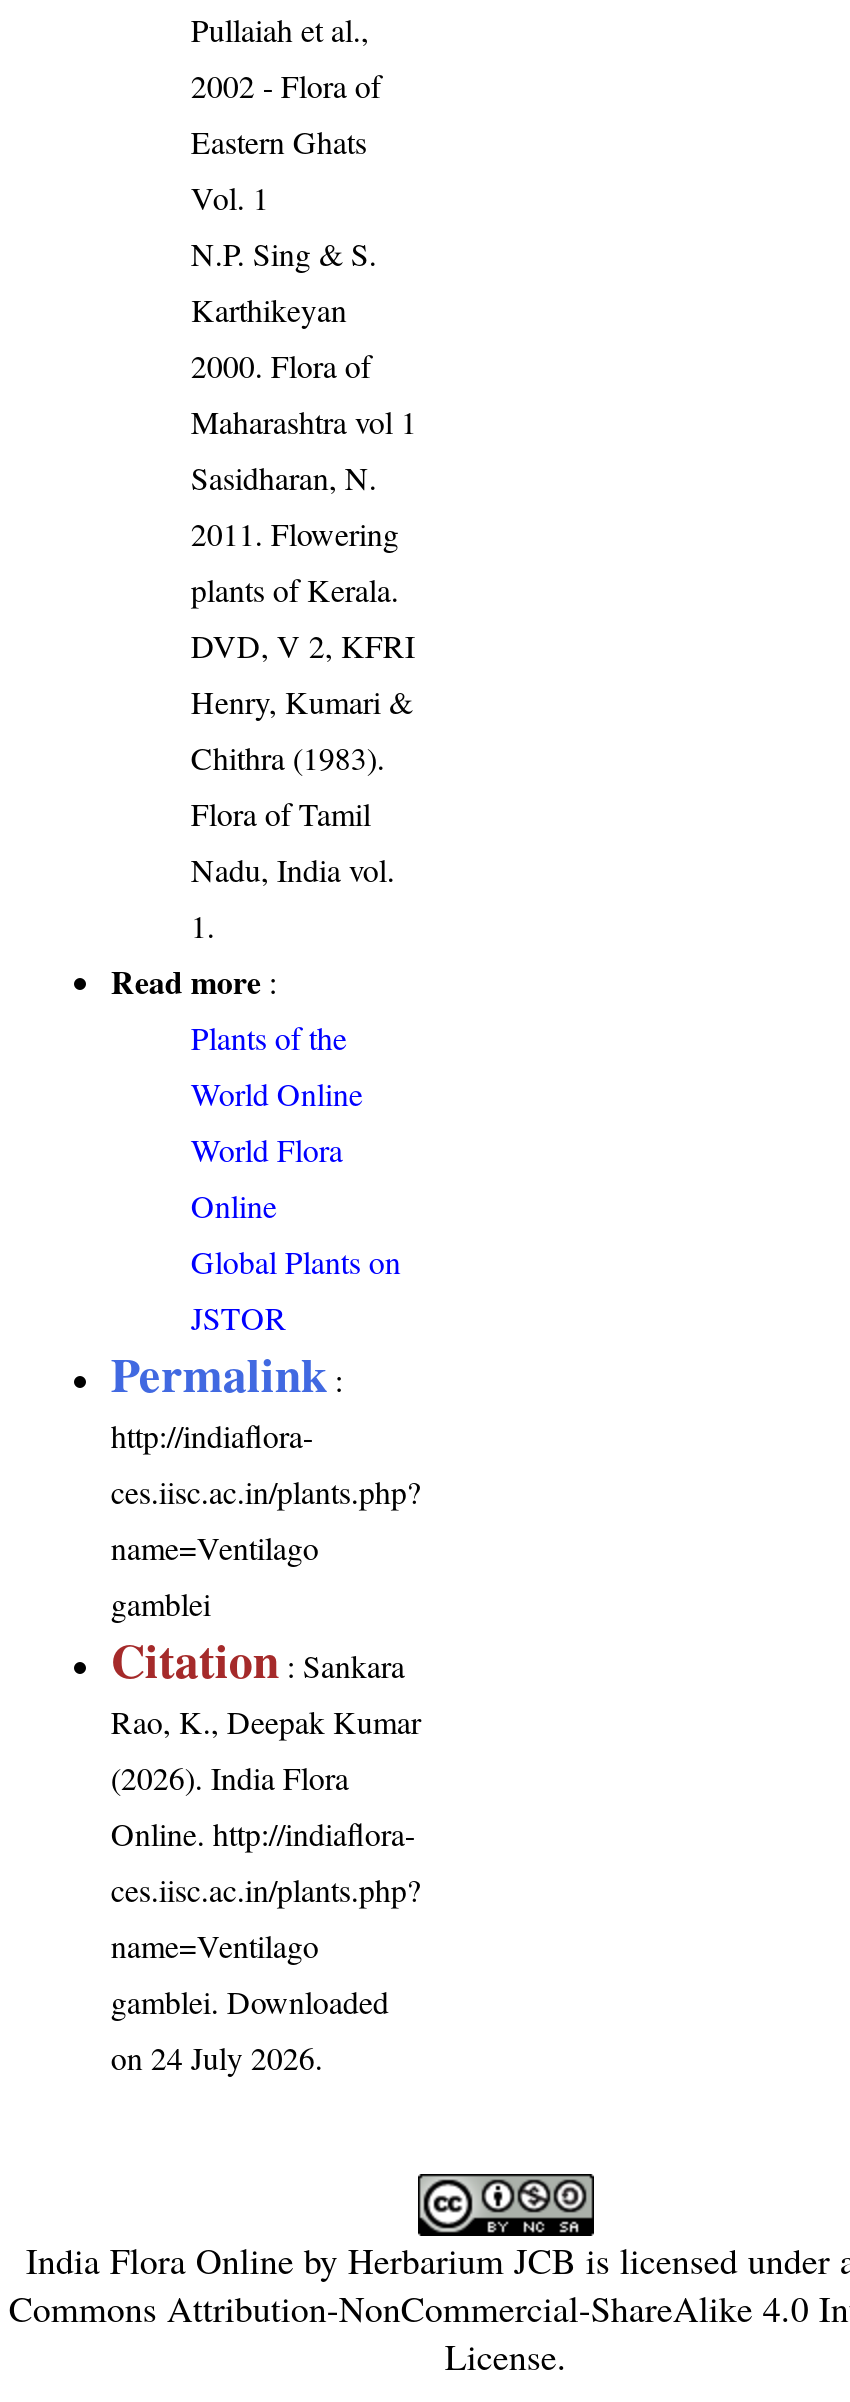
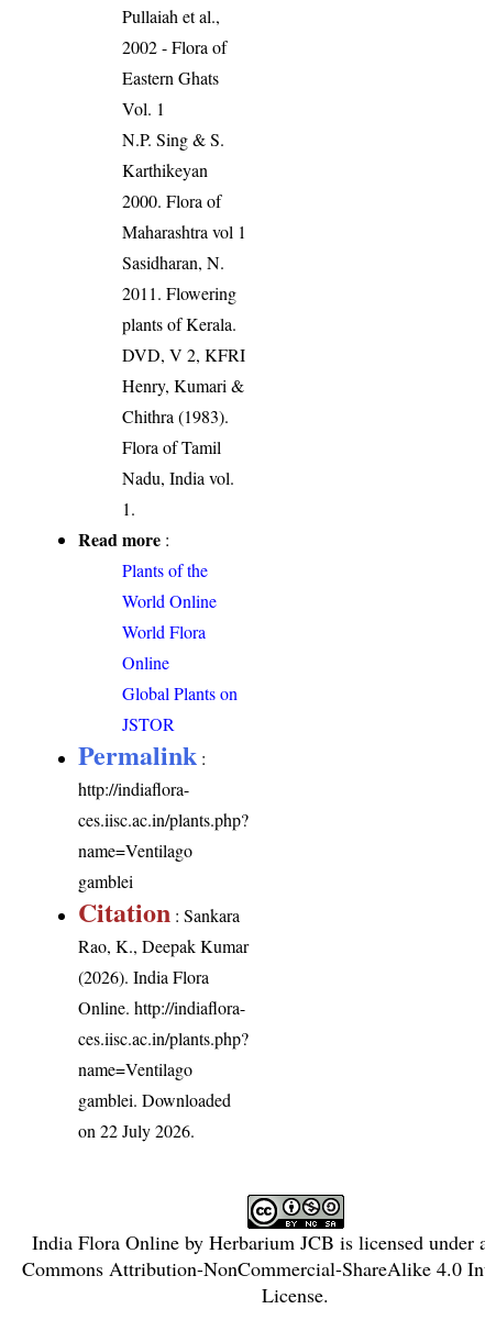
[111,2035,323,2077] on 24 July 2026. -> [79,1118,195,1141] on 22 July 2026.

